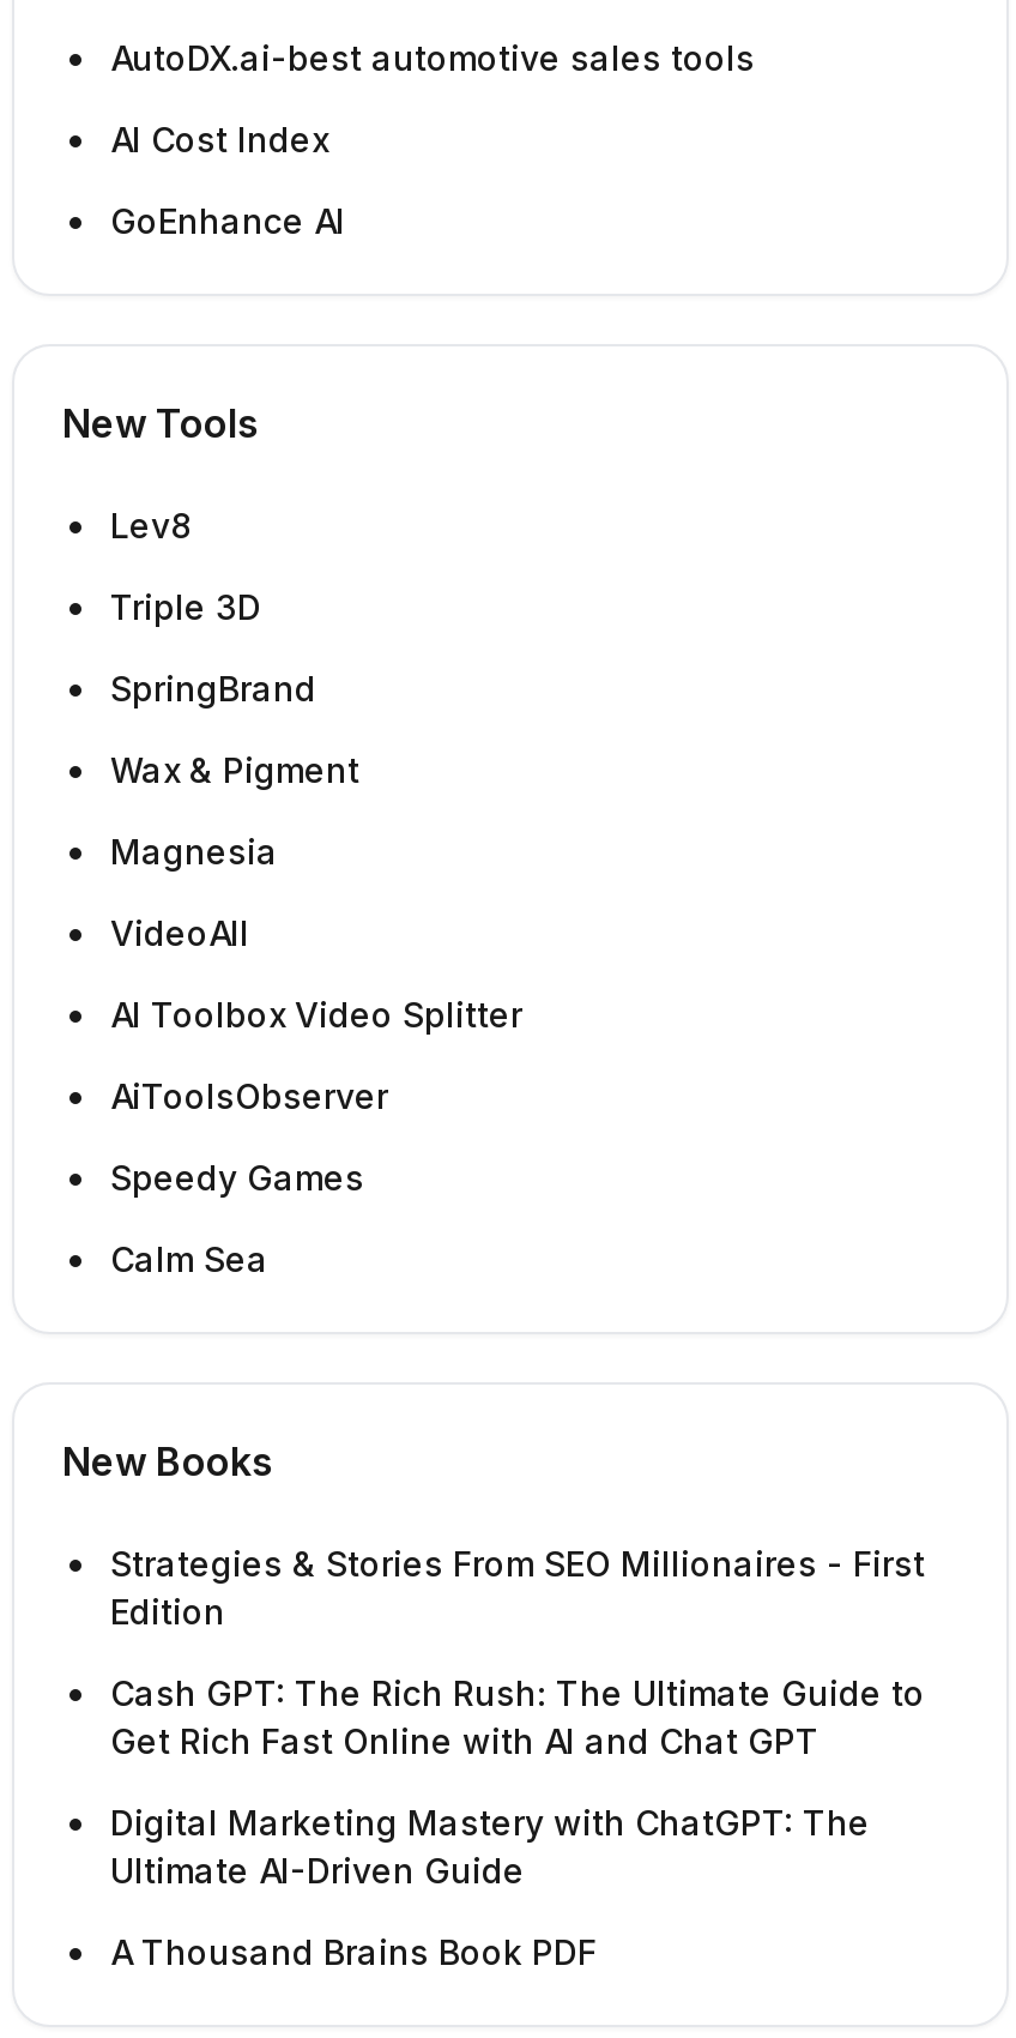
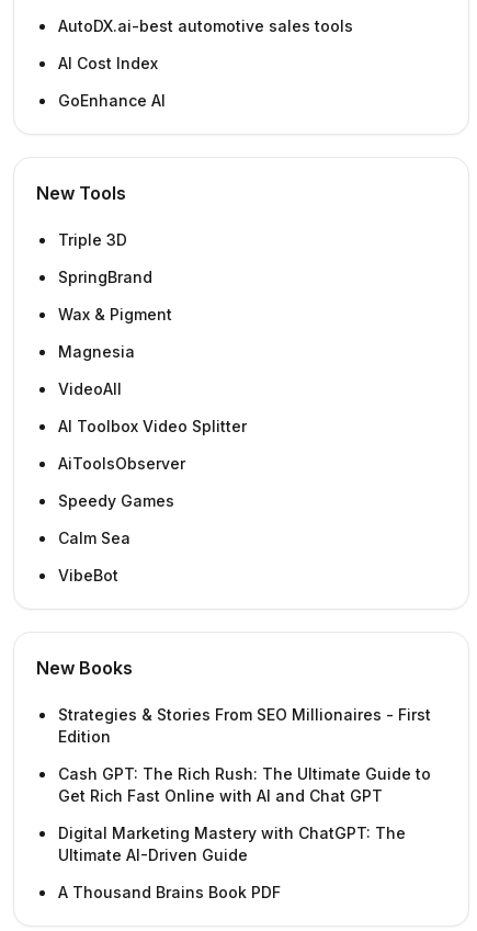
[110,505,192,546] Lev8 -> none
moved [110,587,522,1280] -> [58,231,247,547]: Triple 3D | SpringBrand | Wax & Pigment | ... | Speedy Games | Calm Sea
none -> [58,566,118,585] VibeBot

